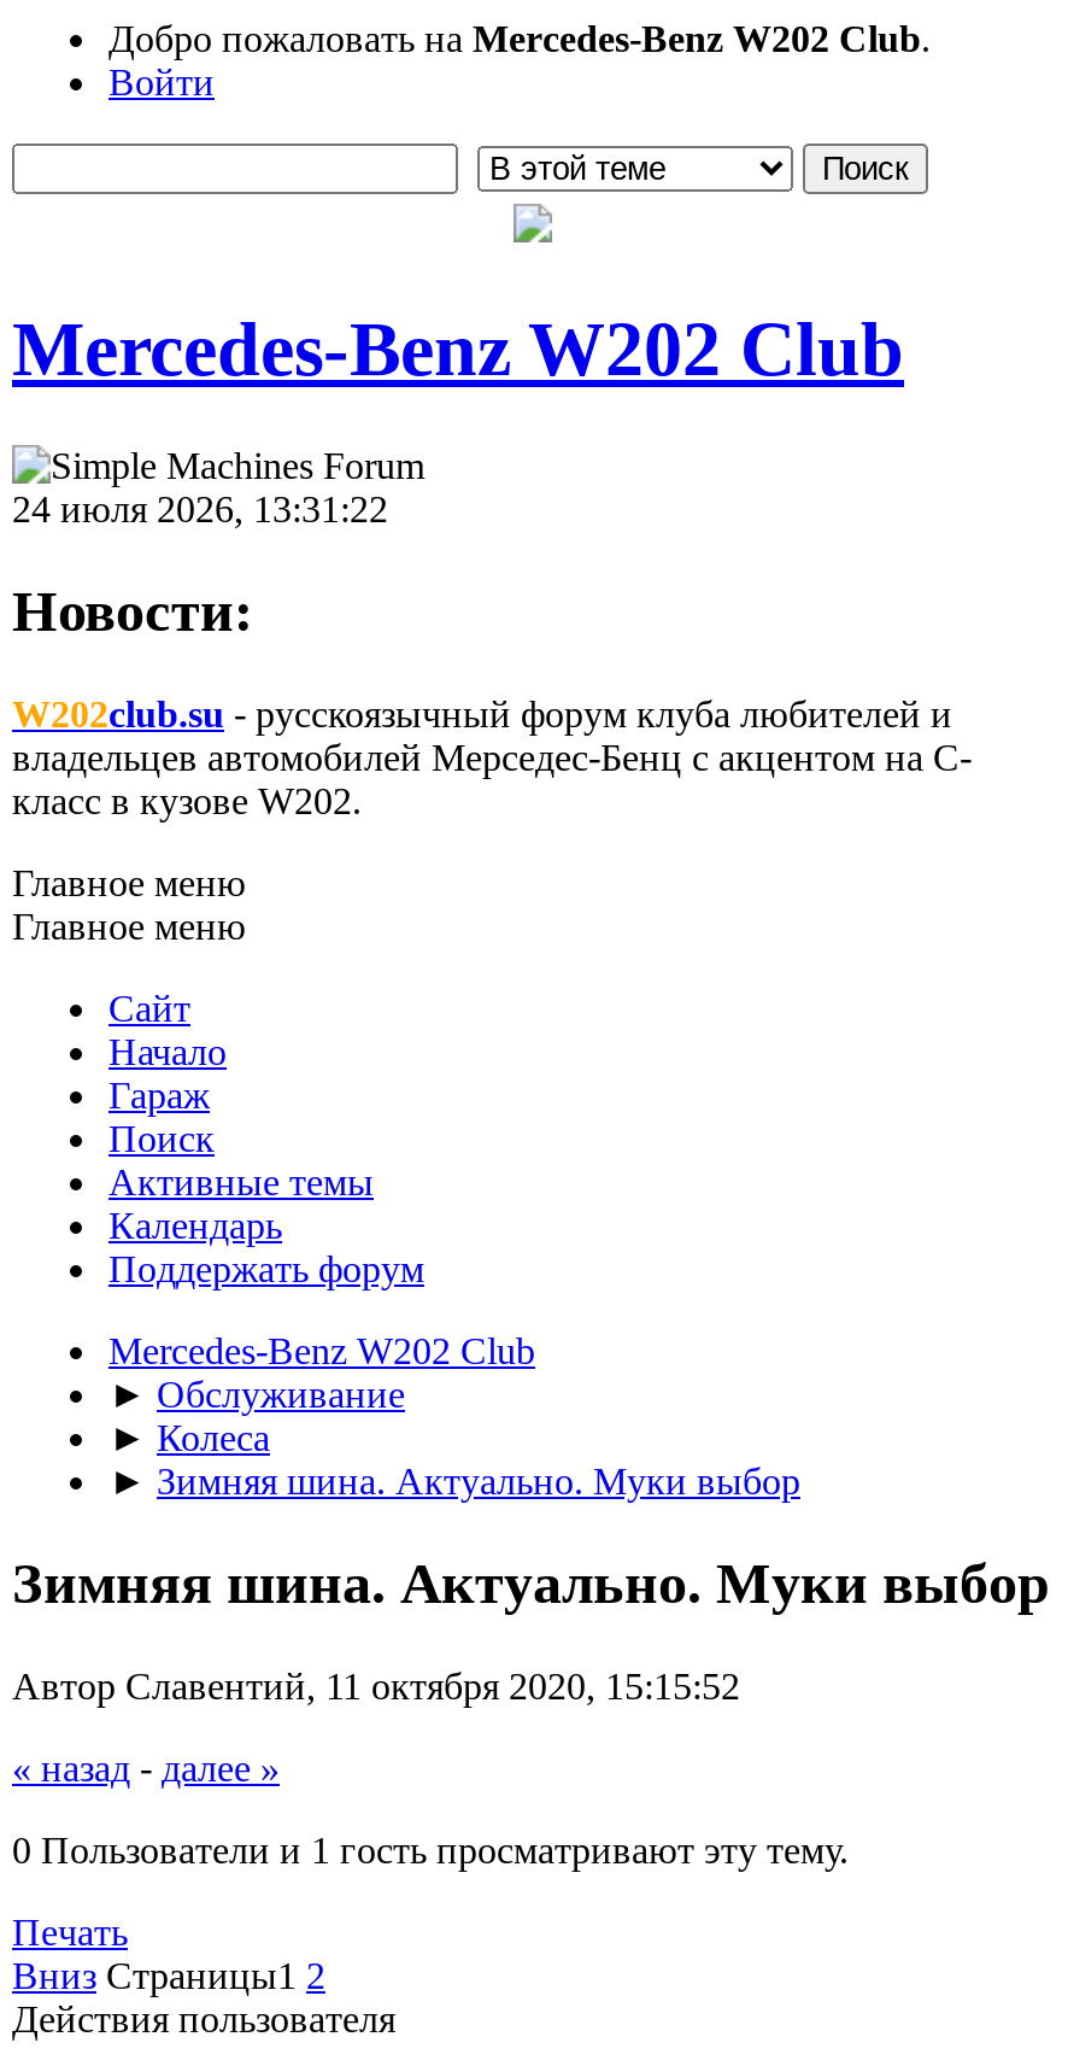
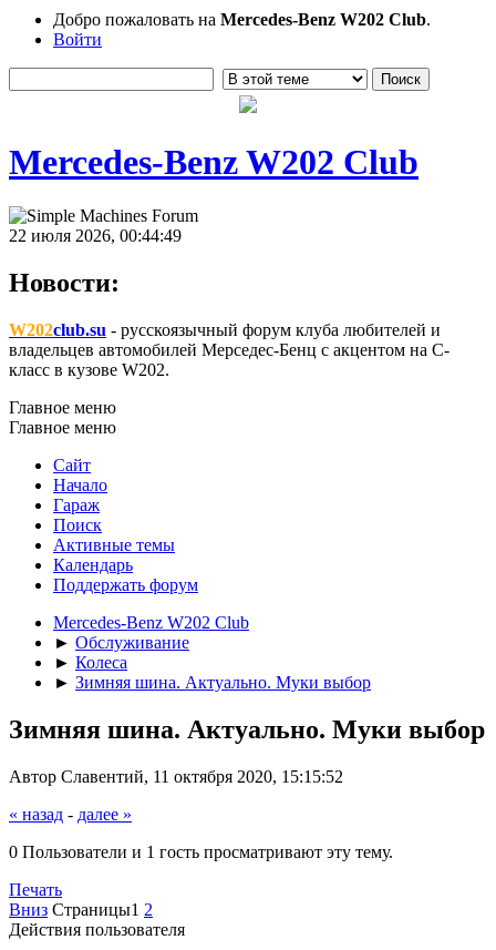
[12,489,388,530] 24 июля 2026, 13:31:22 -> [9,226,182,245] 22 июля 2026, 00:44:49

